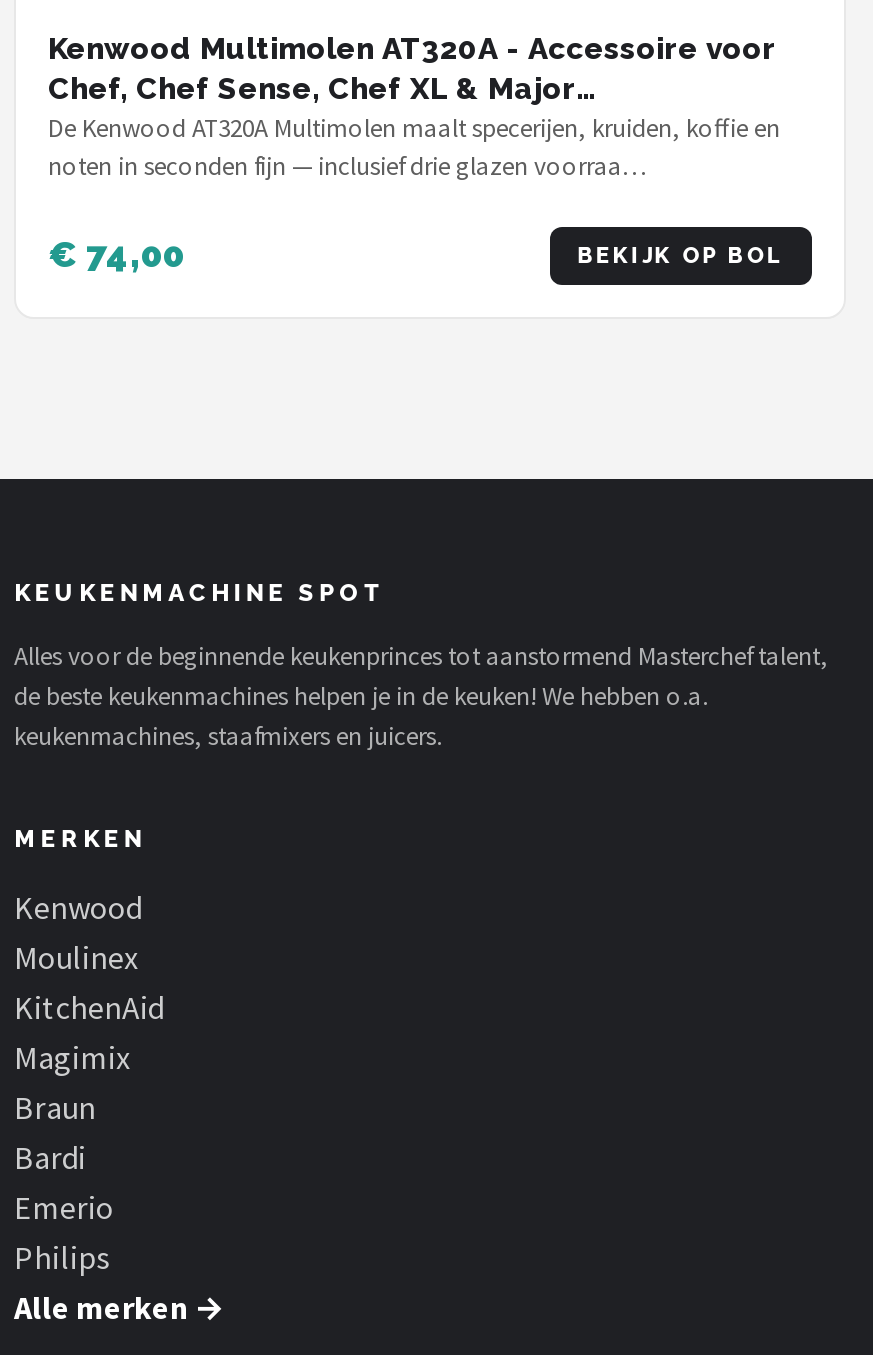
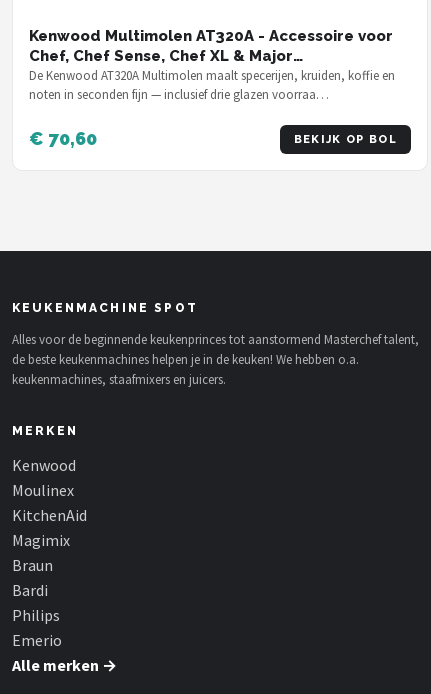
[48,234,184,276] € 74,00 -> [29,128,97,149] € 70,60
moved [14,1187,114,1227] -> [12,630,62,650]: Emerio
moved [14,1237,110,1277] -> [12,605,60,625]: Philips

